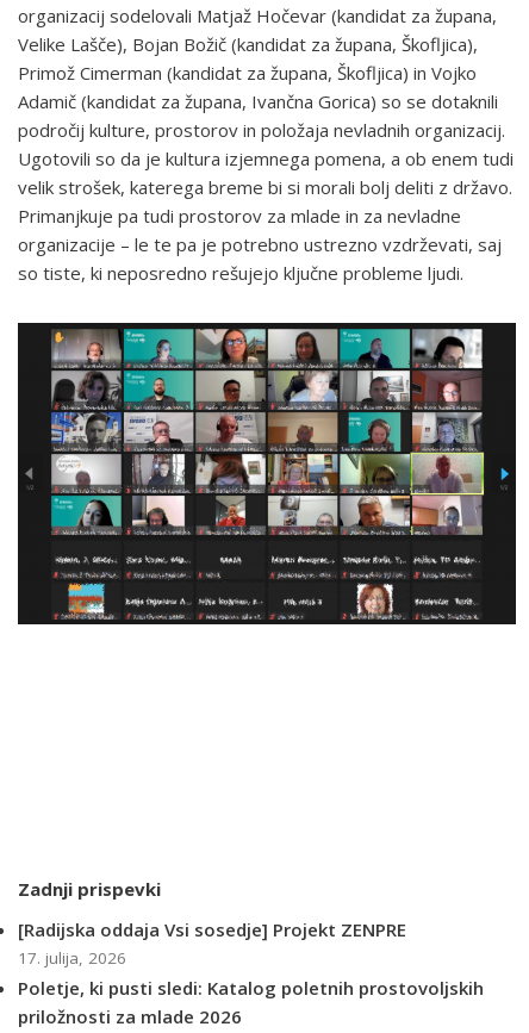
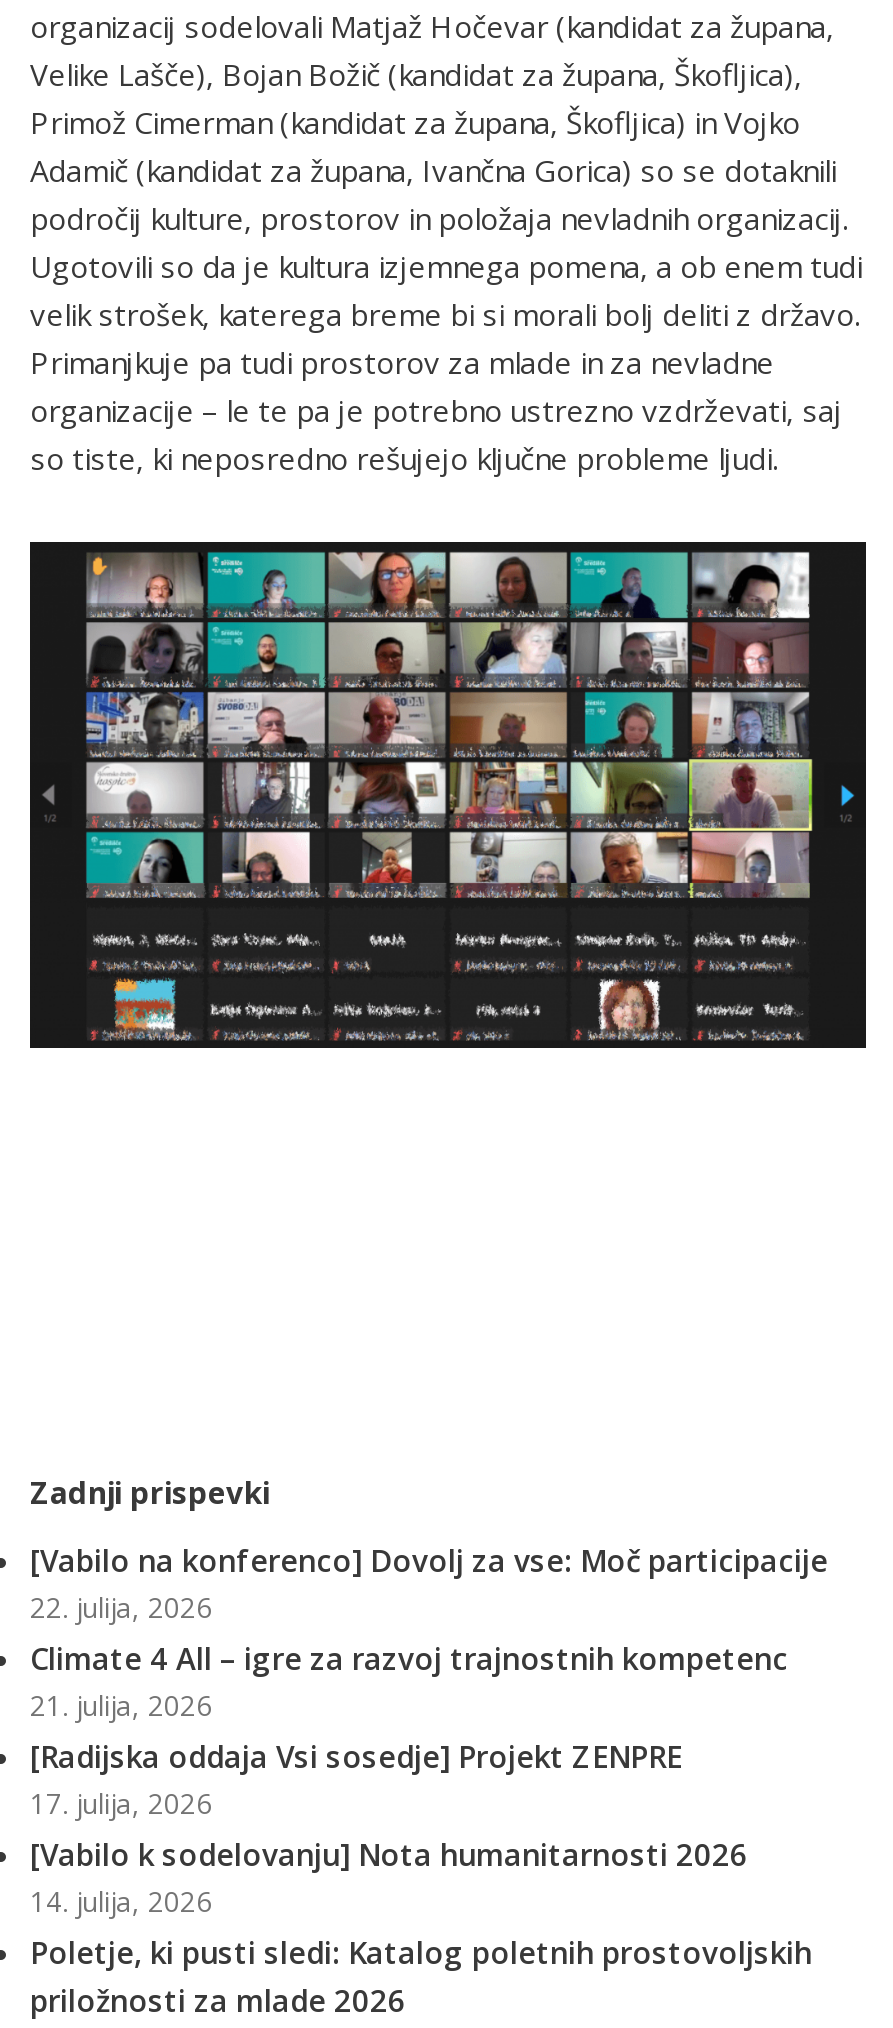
none -> [30,1541,828,1725] [Vabilo na konferenco] Dovolj za vse: Moč participacije | 22. julija, 2026 | Climate 4 All – igre za razvoj trajnostnih kompetenc | 21. julija, 2026
none -> [30,1835,748,1921] [Vabilo k sodelovanju] Nota humanitarnosti 2026 | 14. julija, 2026

